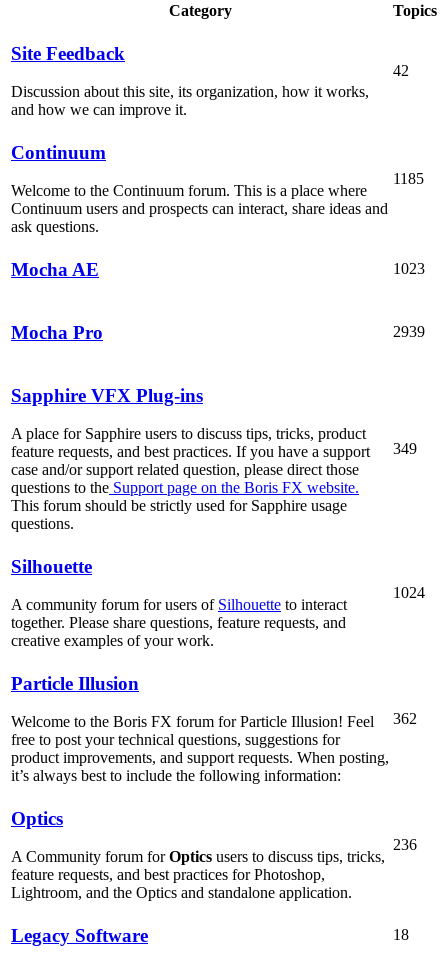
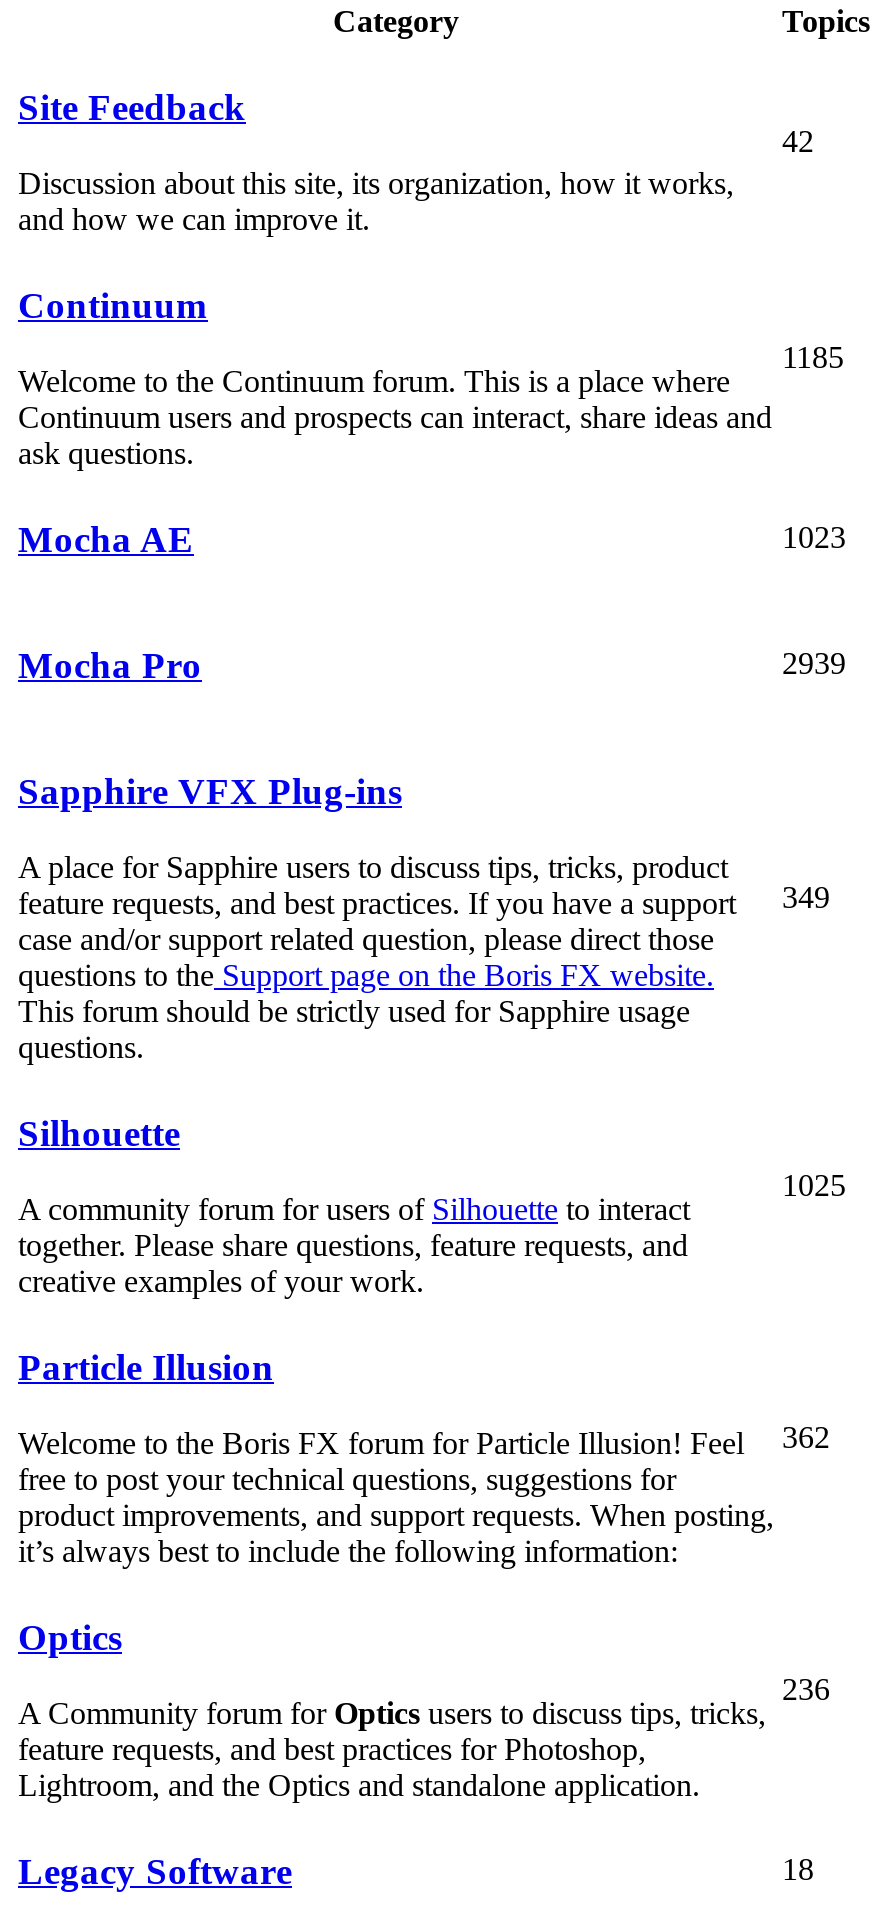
[393,584,425,601] 1024 -> [782,1168,846,1202] 1025

